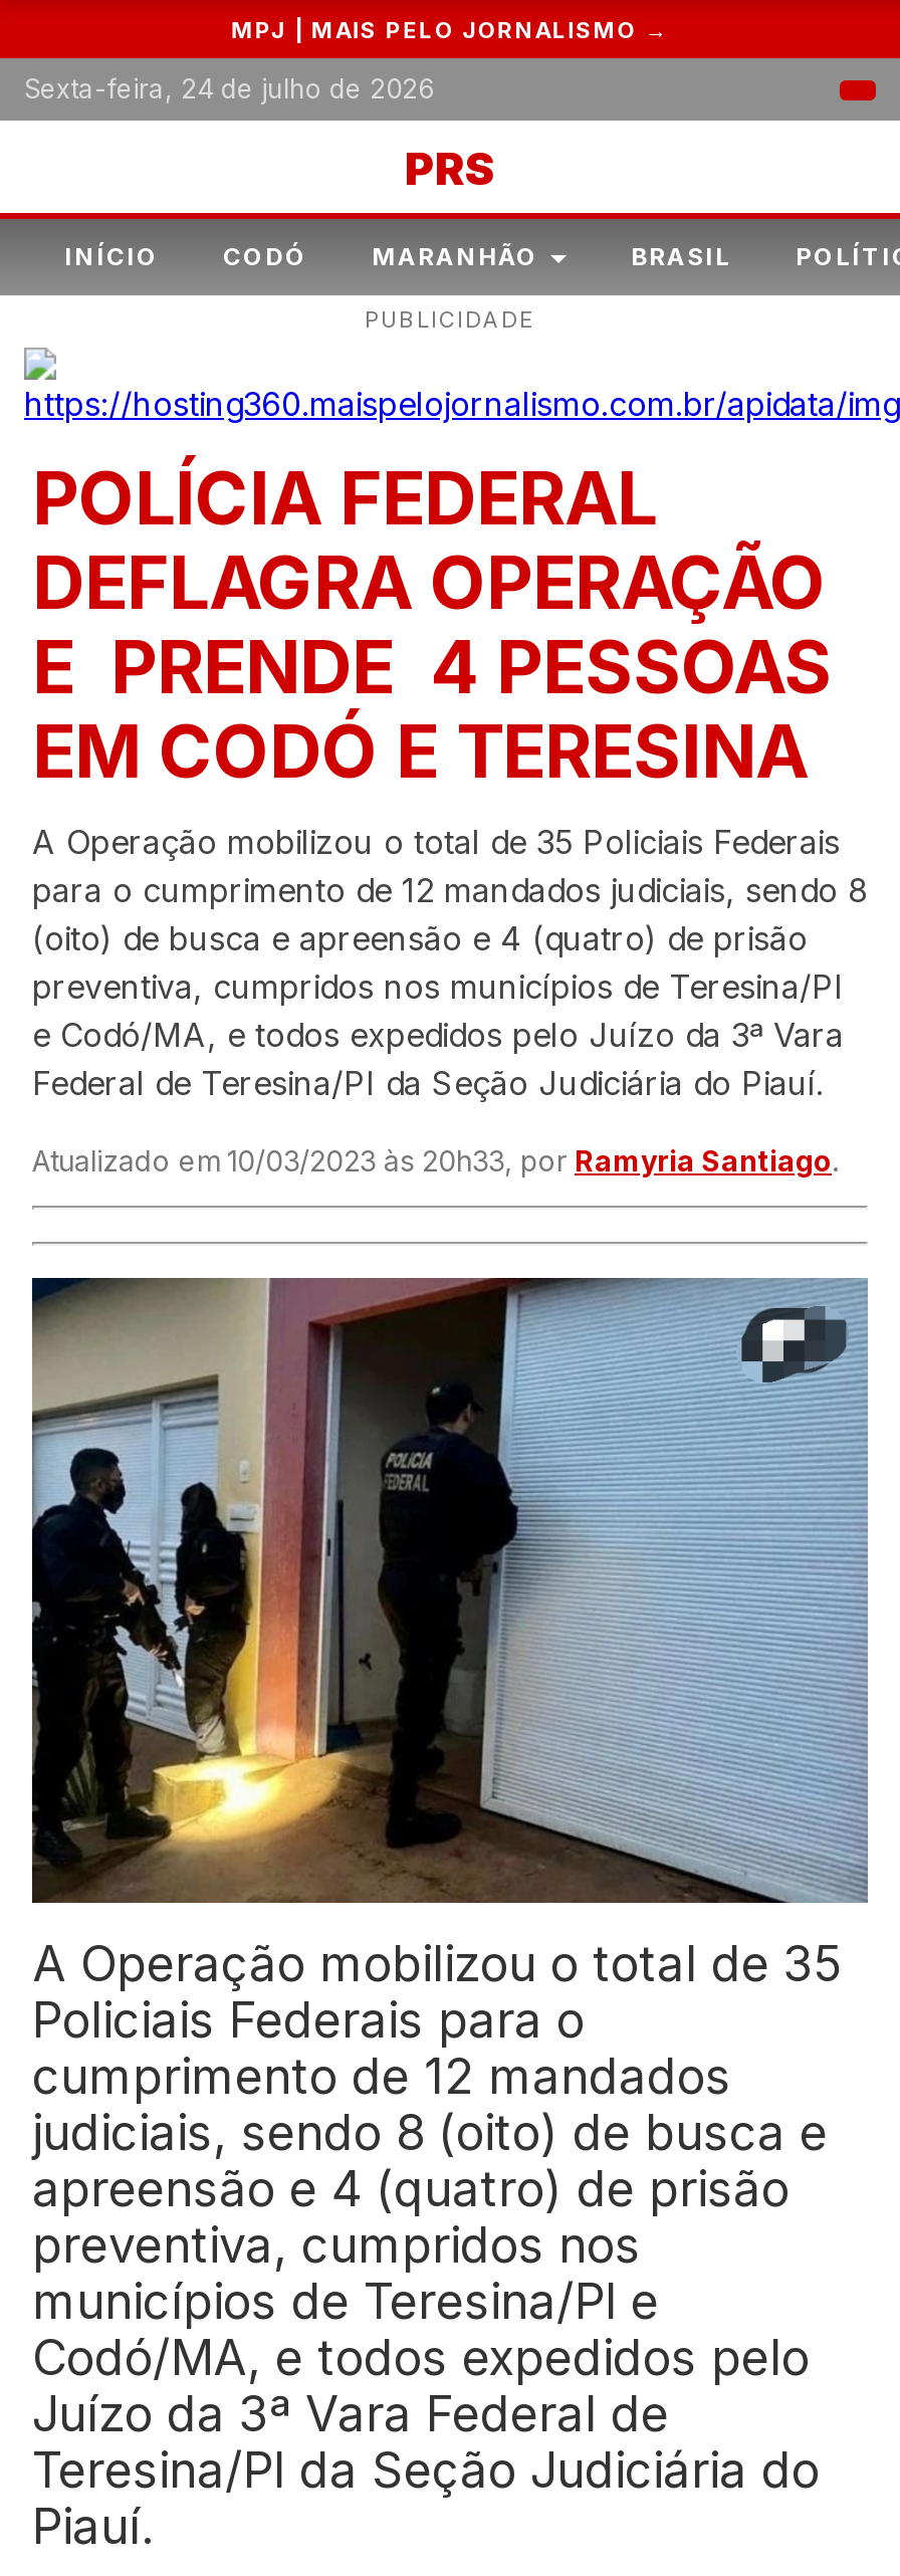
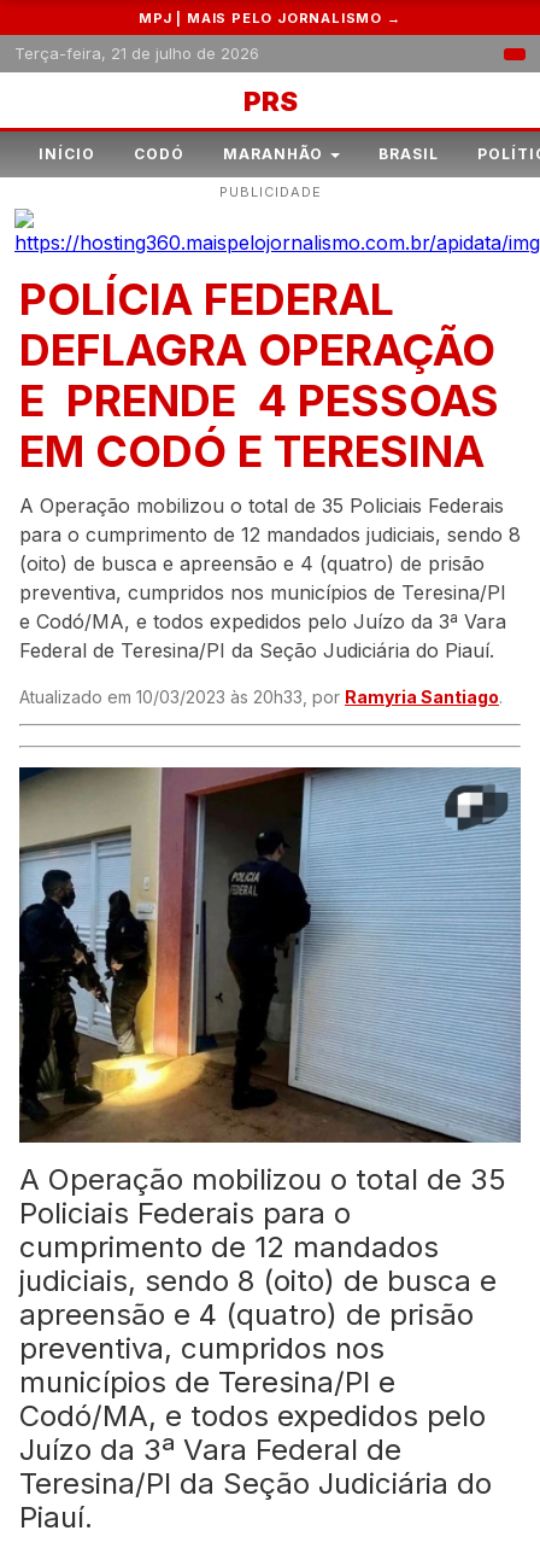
[24,72,434,104] Sexta-feira, 24 de julho de 2026 -> [14,43,259,63] Terça-feira, 21 de julho de 2026

